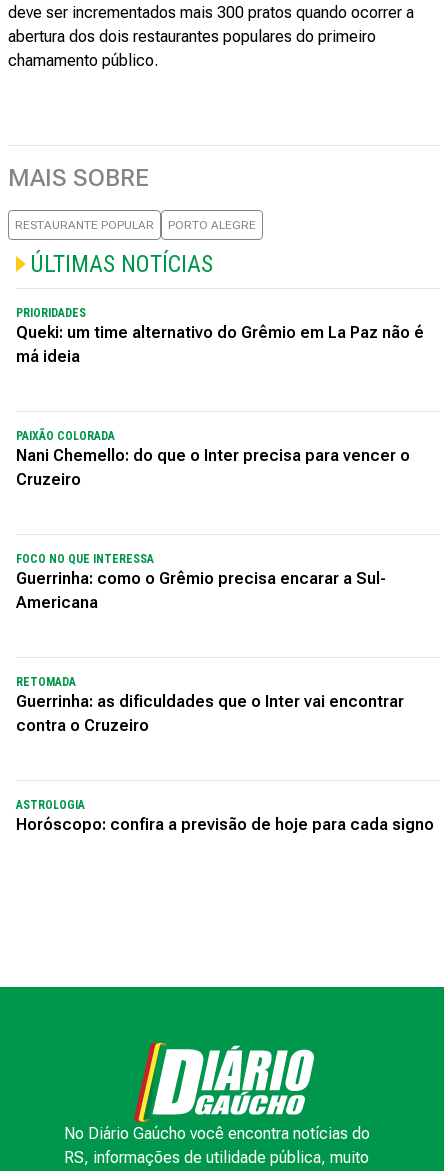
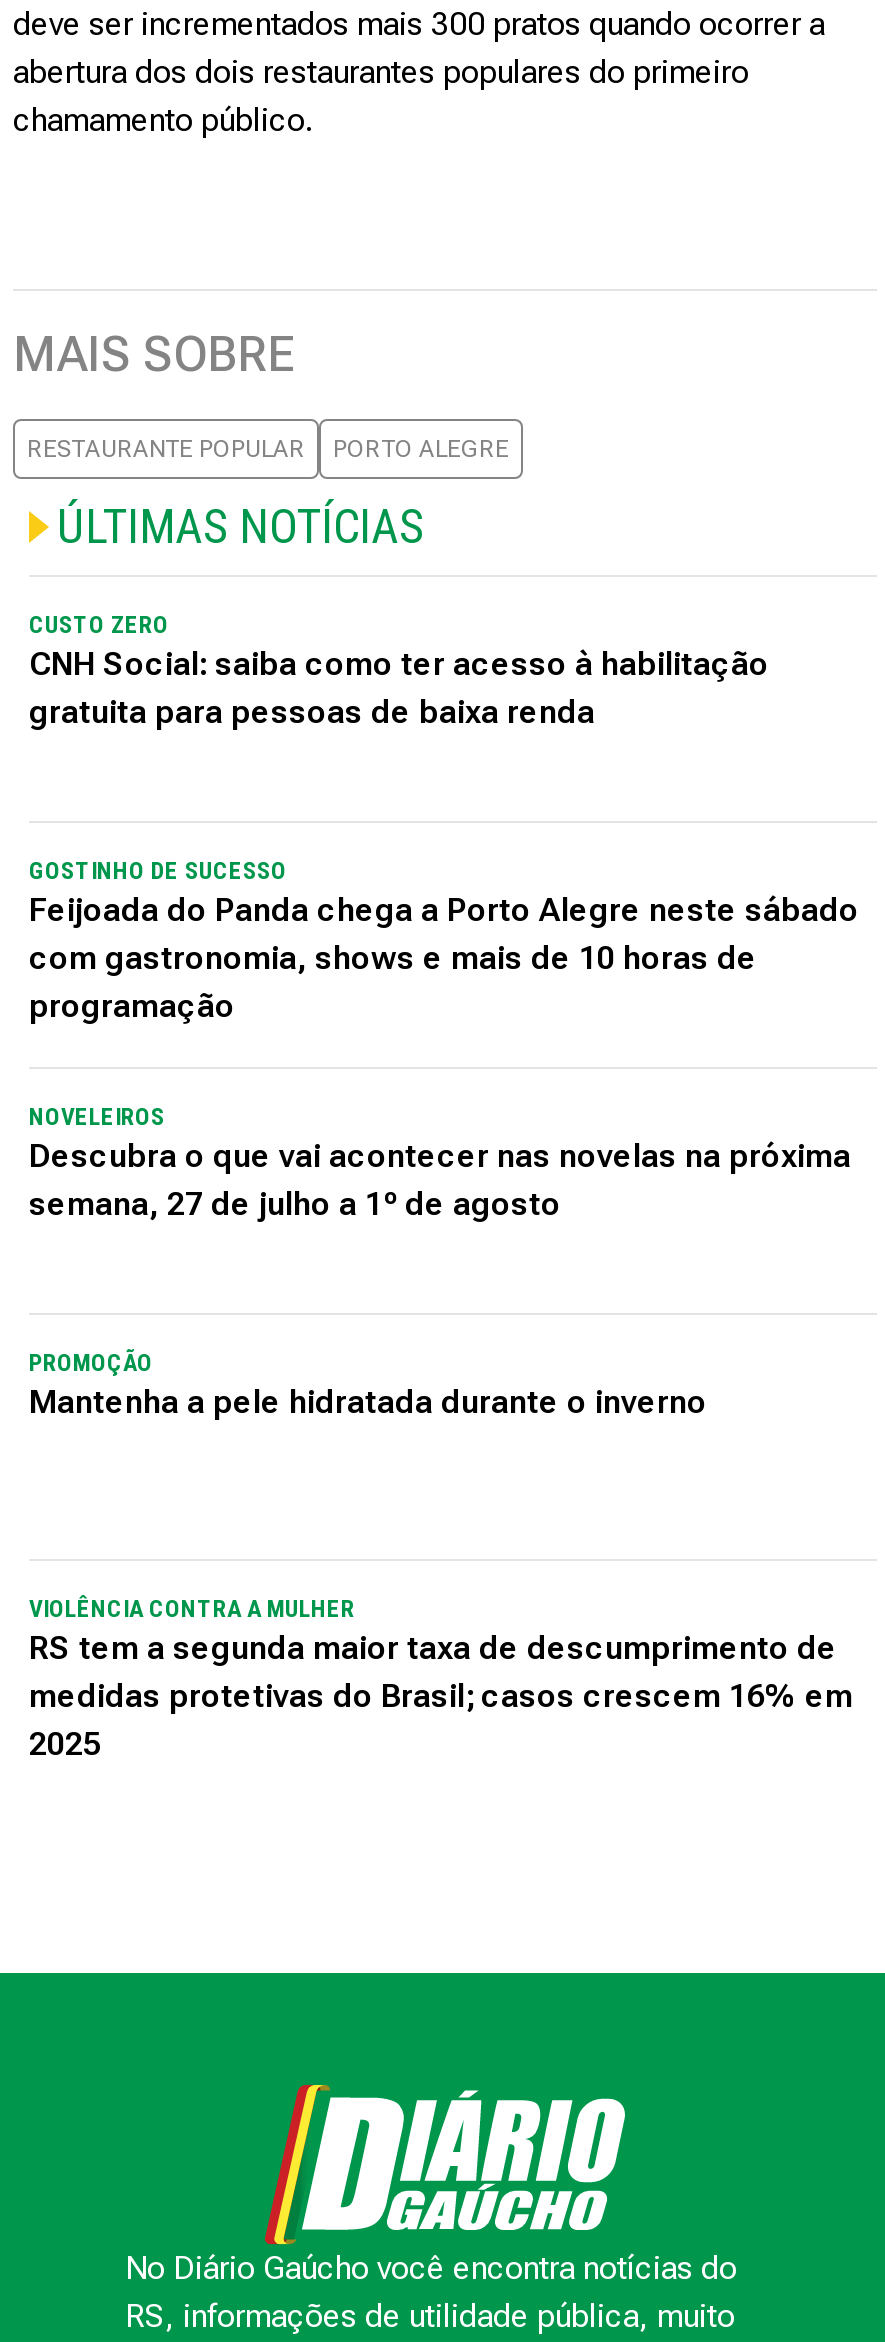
[16,306,424,366] PRIORIDADES | Queki: um time alternativo do Grêmio em La Paz não é | má ideia -> [29,612,769,732] CUSTO ZERO | CNH Social: saiba como ter acesso à habilitação | gratuita para pessoas de baixa renda
[16,429,410,489] PAIXÃO COLORADA | Nani Chemello: do que o Inter precisa para vencer o | Cruzeiro -> [29,858,859,1026] GOSTINHO DE SUCESSO | Feijoada do Panda chega a Porto Alegre neste sábado | com gastronomia, shows e mais de 10 horas de | programação
[16,552,386,612] FOCO NO QUE INTERESSA | Guerrinha: como o Grêmio precisa encarar a Sul- | Americana -> [29,1104,851,1224] NOVELEIROS | Descubra o que vai acontecer nas novelas na próxima | semana, 27 de julho a 1º de agosto
[16,675,404,735] RETOMADA | Guerrinha: as dificuldades que o Inter vai encontrar | contra o Cruzeiro -> [29,1350,715,1422] PROMOÇÃO | Mantenha a pele hidratada durante o inverno
[16,798,434,834] ASTROLOGIA | Horóscopo: confira a previsão de hoje para cada signo -> [29,1596,853,1764] VIOLÊNCIA CONTRA A MULHER | RS tem a segunda maior taxa de descumprimento de | medidas protetivas do Brasil; casos crescem 16% em | 2025

